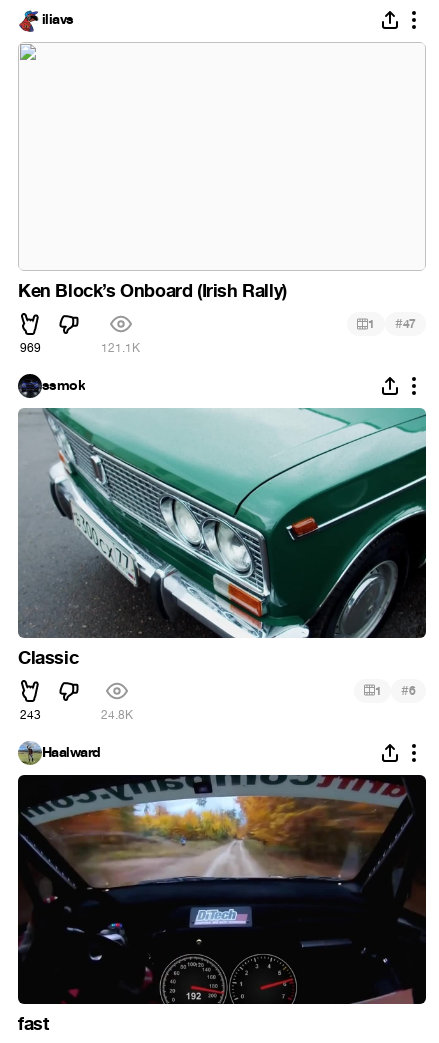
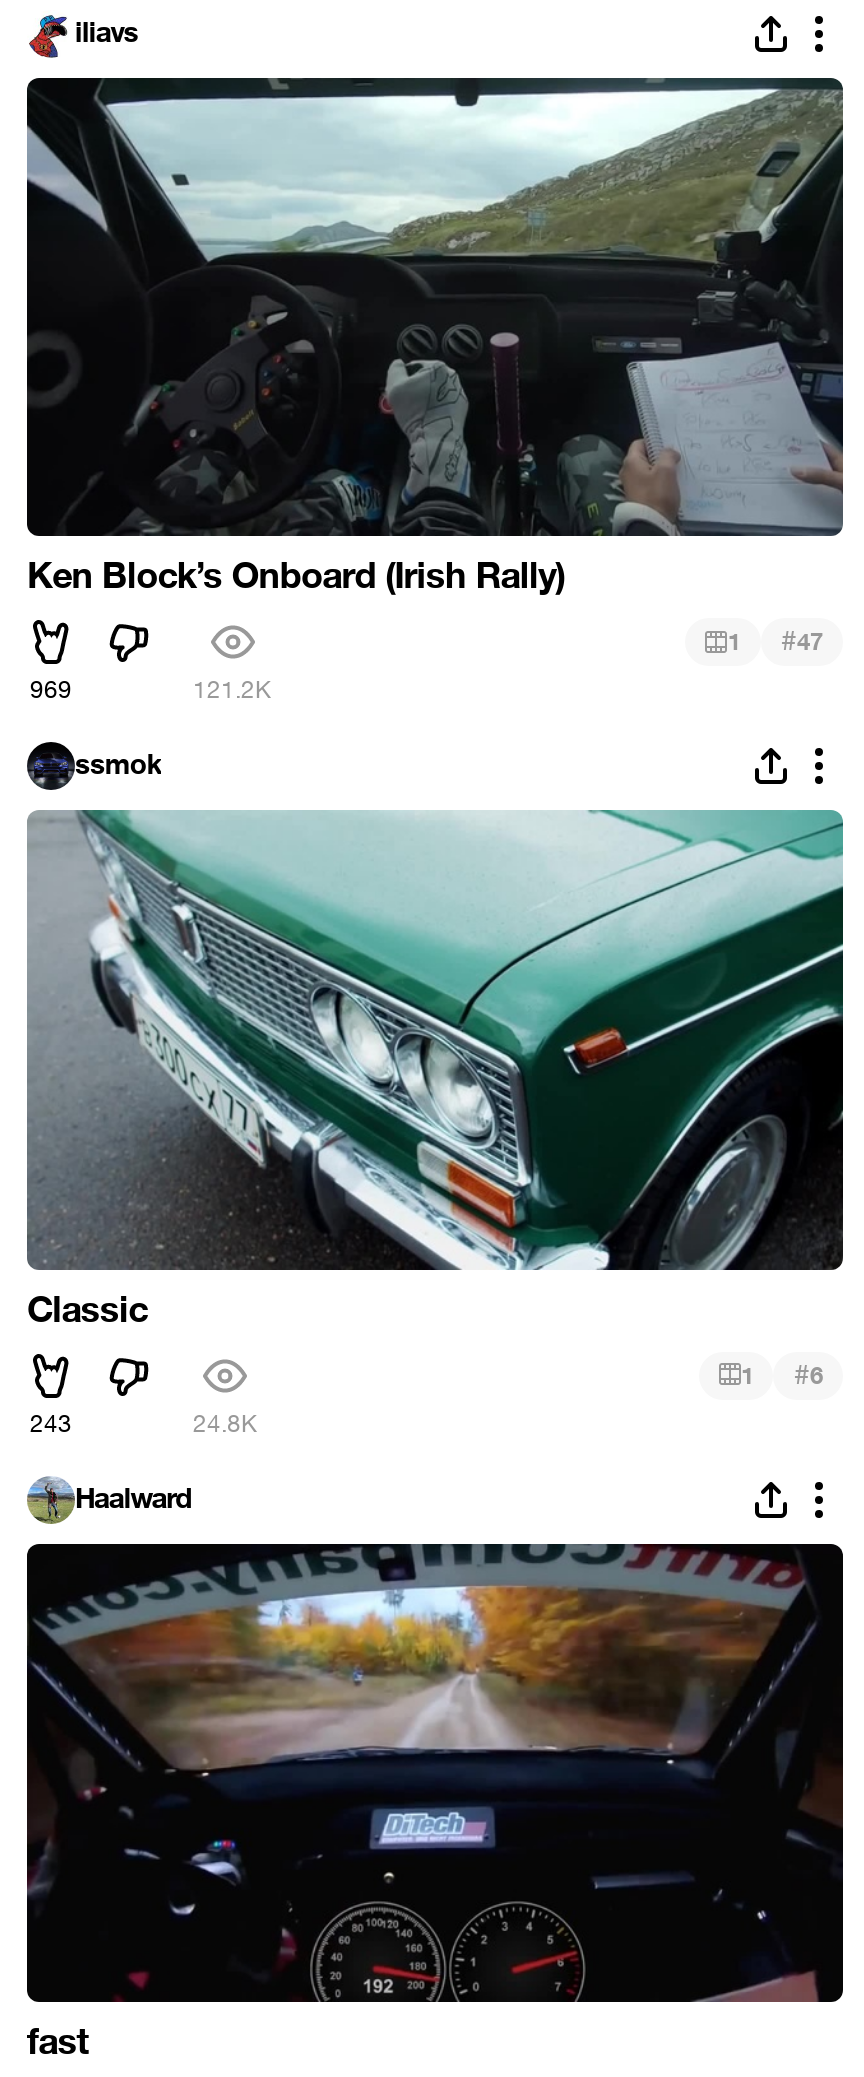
none -> [25,76,845,538] [image]
[101,340,140,356] 121.1K -> [193,674,271,706] 121.2K

